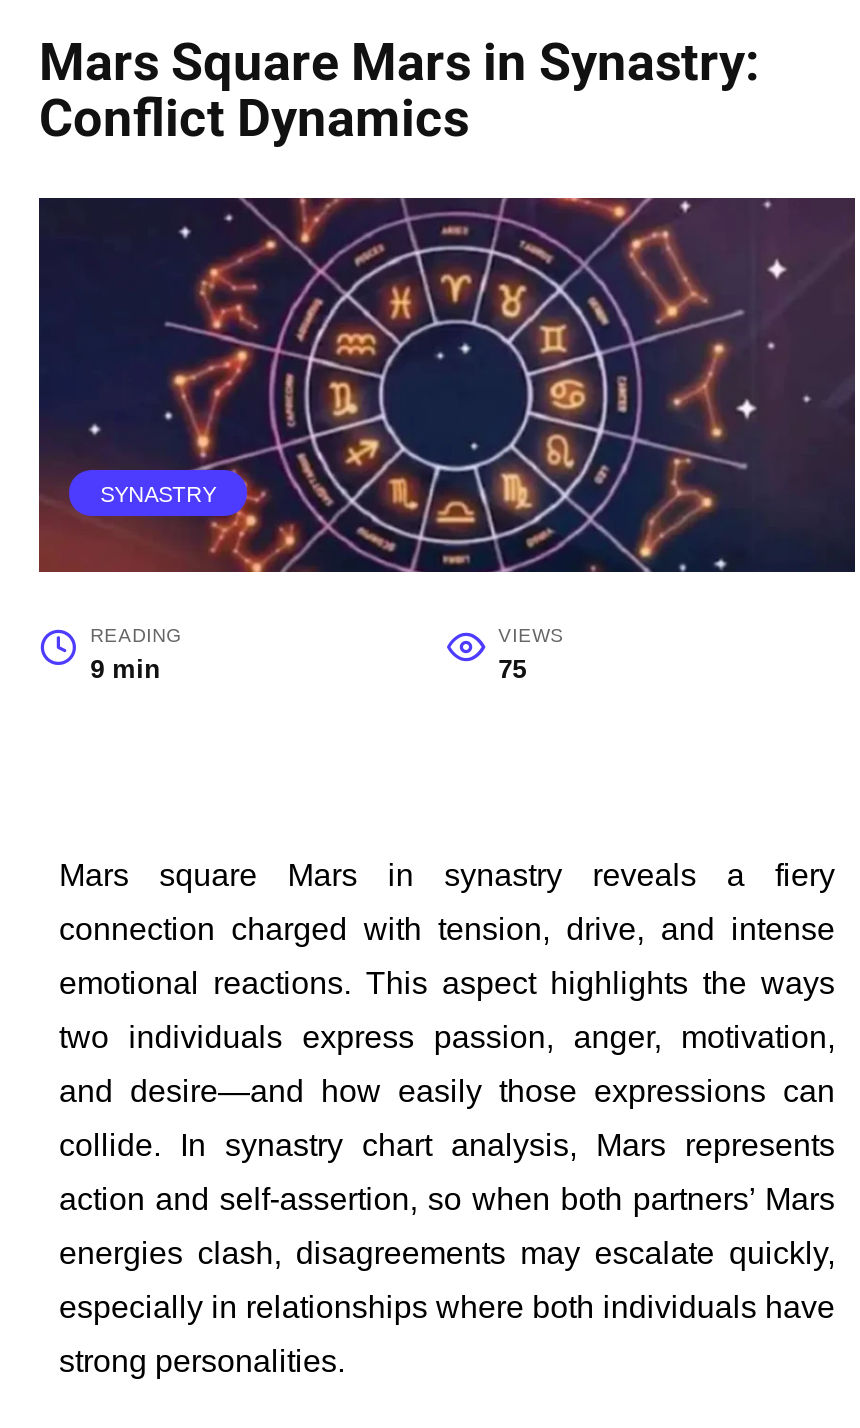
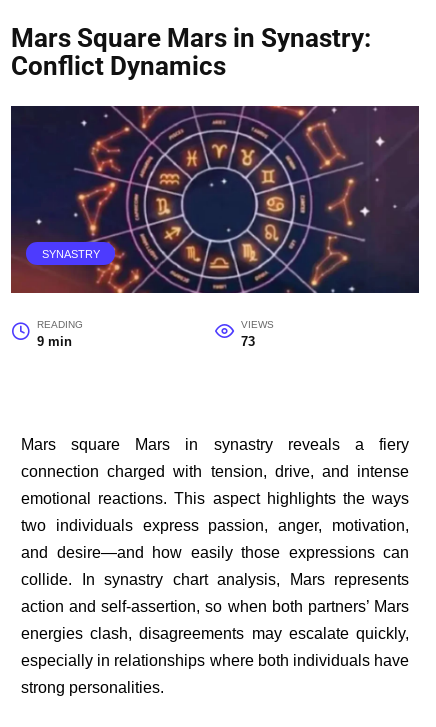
[498,655,526,685] 75 -> [241,334,255,349] 73

